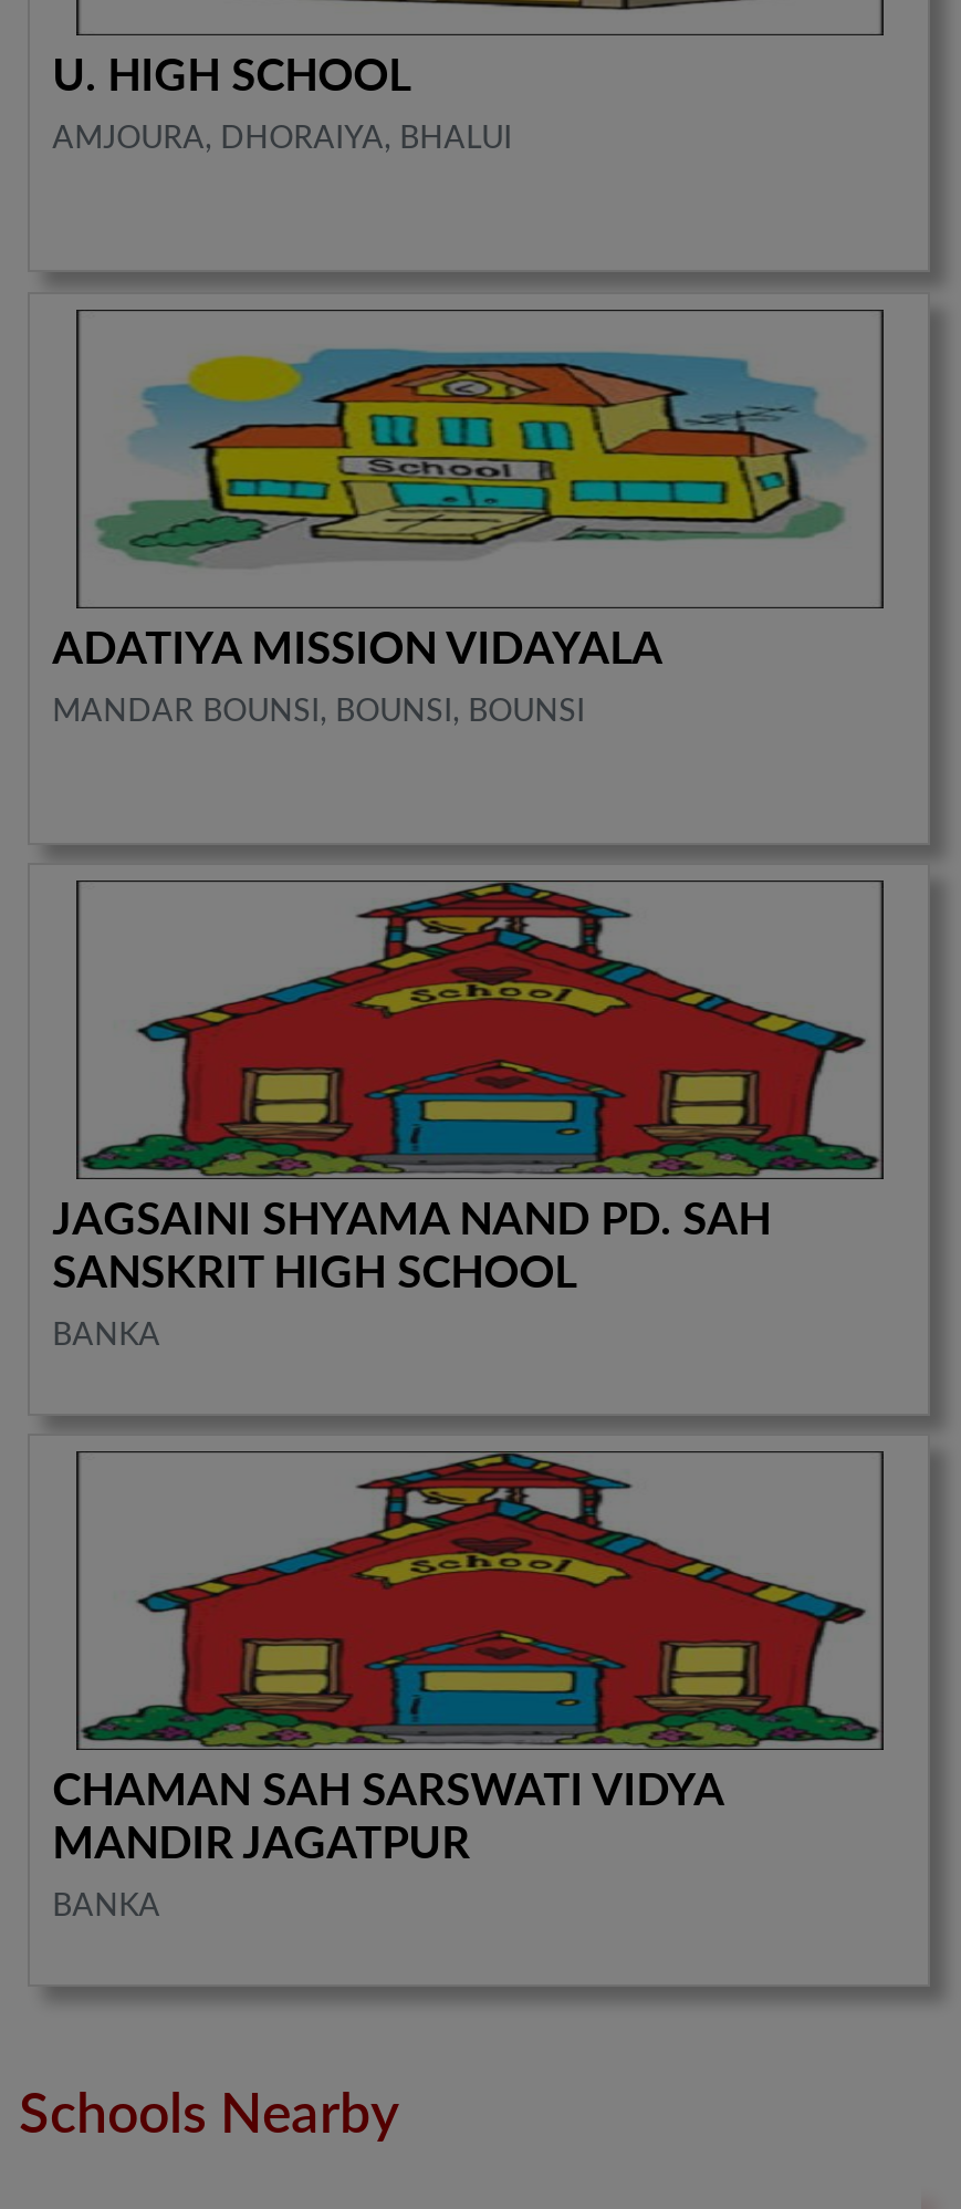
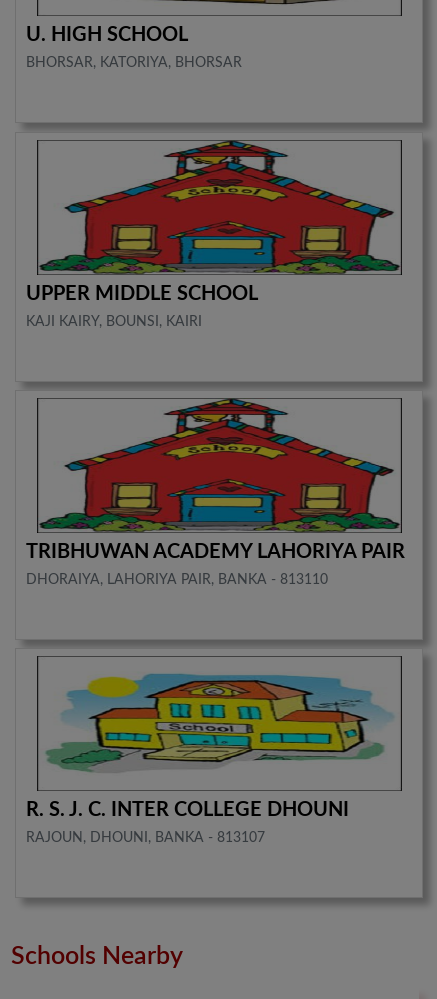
[52,125,512,156] AMJOURA, DHORAIYA, BHALUI -> [26,56,242,70] BHORSAR, KATORIYA, BHORSAR
moved [81,312,879,606] -> [39,657,400,790]: [image]
[52,627,663,671] ADATIYA MISSION VIDAYALA -> [26,283,258,303] UPPER MIDDLE SCHOOL
[52,696,585,727] MANDAR BOUNSI, BOUNSI, BOUNSI -> [26,314,202,328] KAJI KAIRY, BOUNSI, KAIRI
[52,1198,771,1296] JAGSAINI SHYAMA NAND PD. SAH | SANSKRIT HIGH SCHOOL -> [26,542,405,562] TRIBHUWAN ACADEMY LAHORIYA PAIR
[52,1320,161,1351] BANKA -> [26,573,328,587] DHORAIYA, LAHORIYA PAIR, BANKA - 813110
moved [81,1451,879,1750] -> [40,140,400,275]: [image]
[52,1770,722,1867] CHAMAN SAH SARSWATI VIDYA | MANDIR JAGATPUR -> [26,800,349,820] R. S. J. C. INTER COLLEGE DHOUNI
[52,1891,161,1922] BANKA -> [26,831,265,845] RAJOUN, DHOUNI, BANKA - 813107

